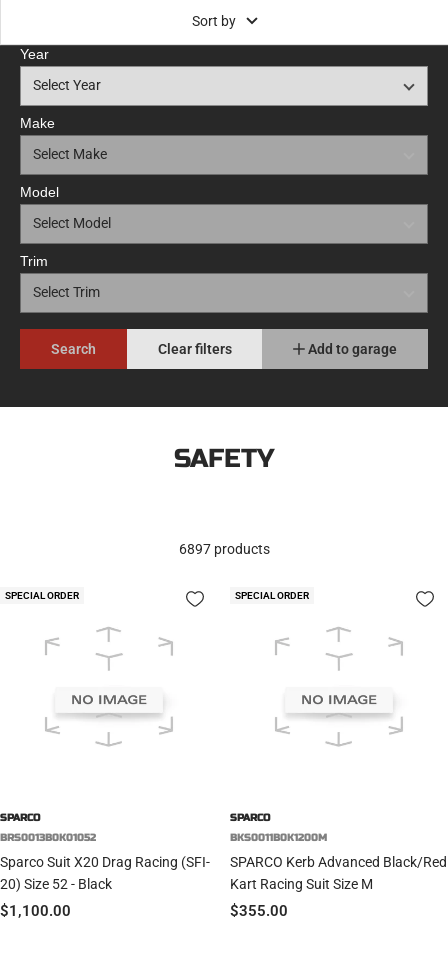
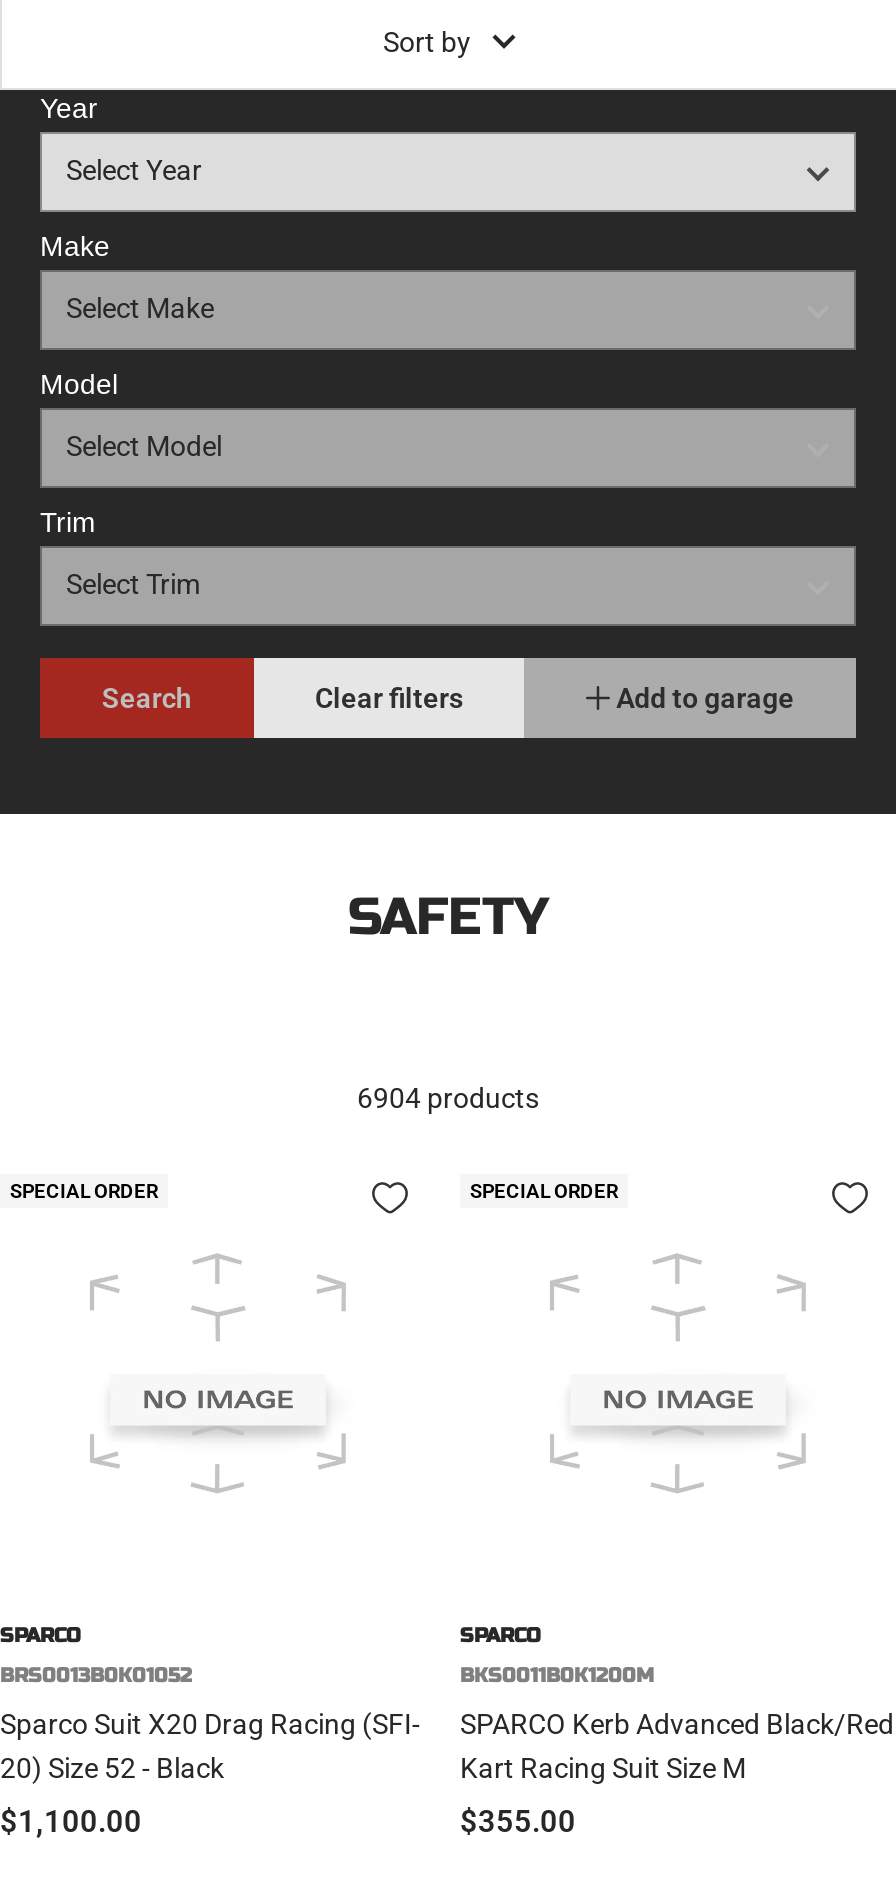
[178,541,269,557] 6897 products -> [357,1082,539,1114] 6904 products

